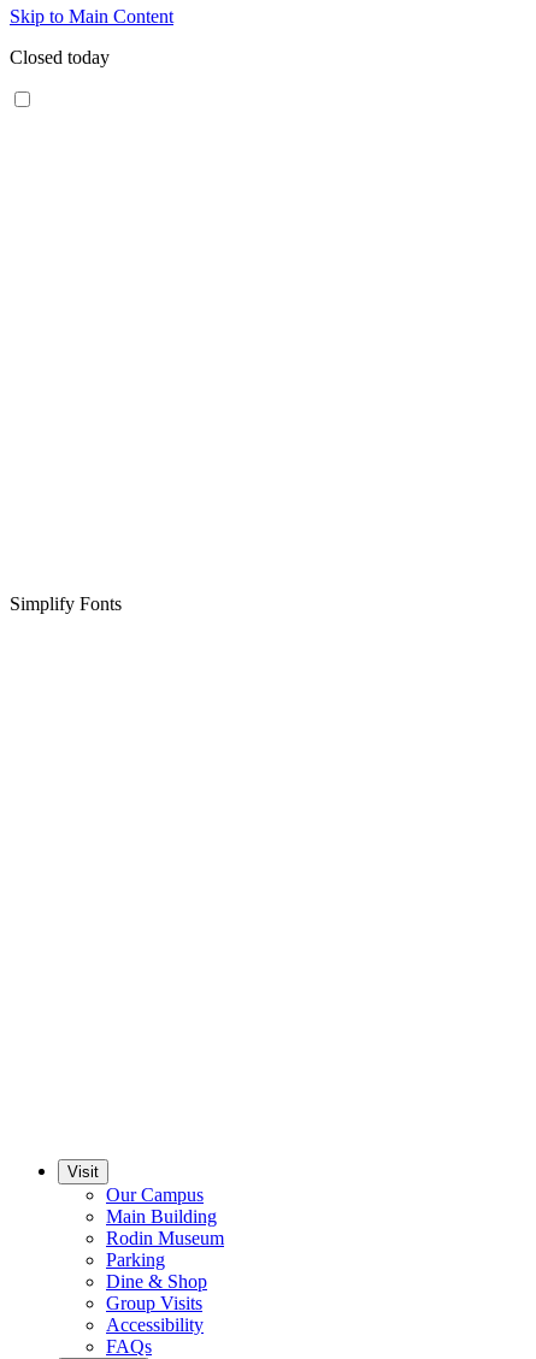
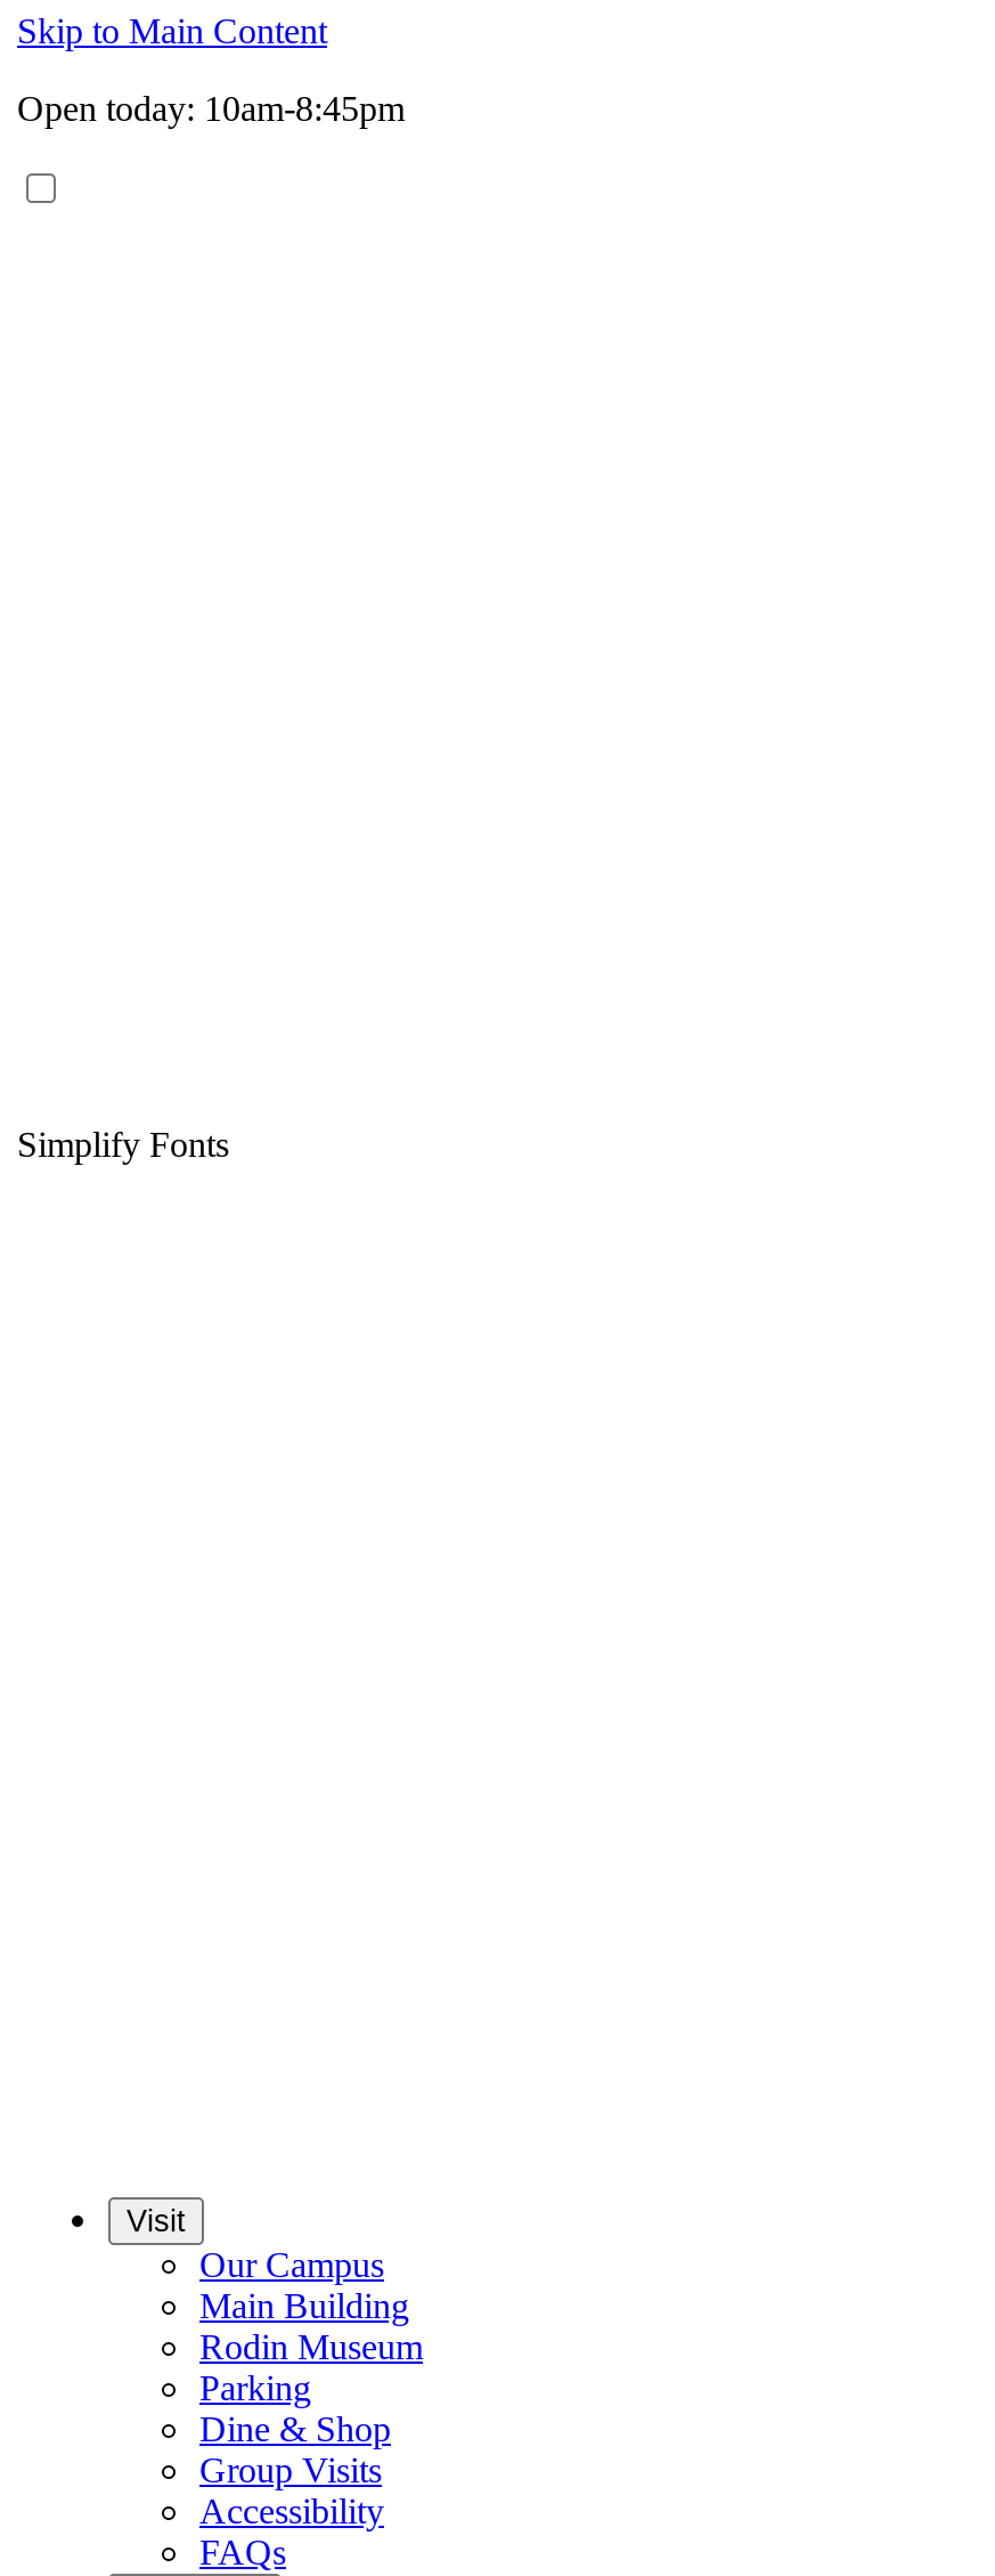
[10,47,110,67] Closed today -> [17,89,405,128] Open today: 10am-8:45pm

